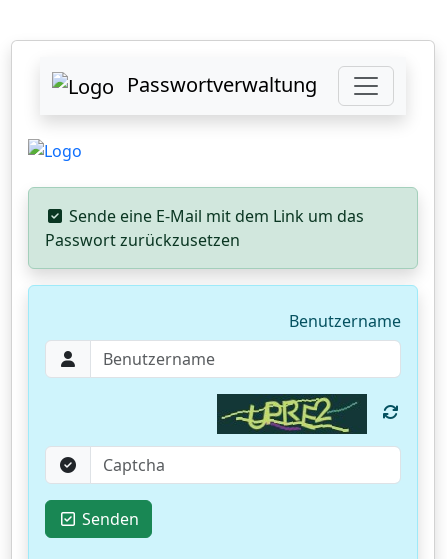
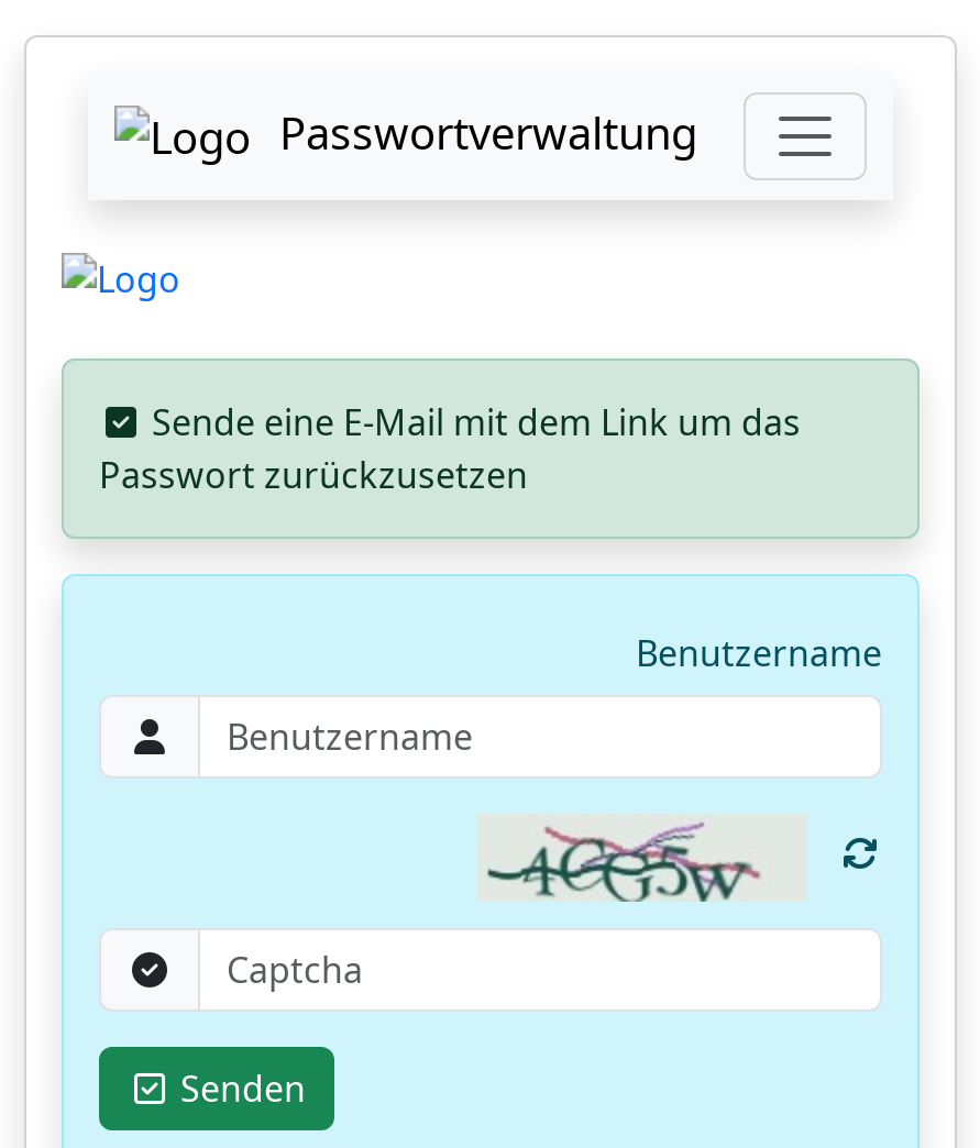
[216,393,368,435] [image] -> [477,814,807,904] [image]

